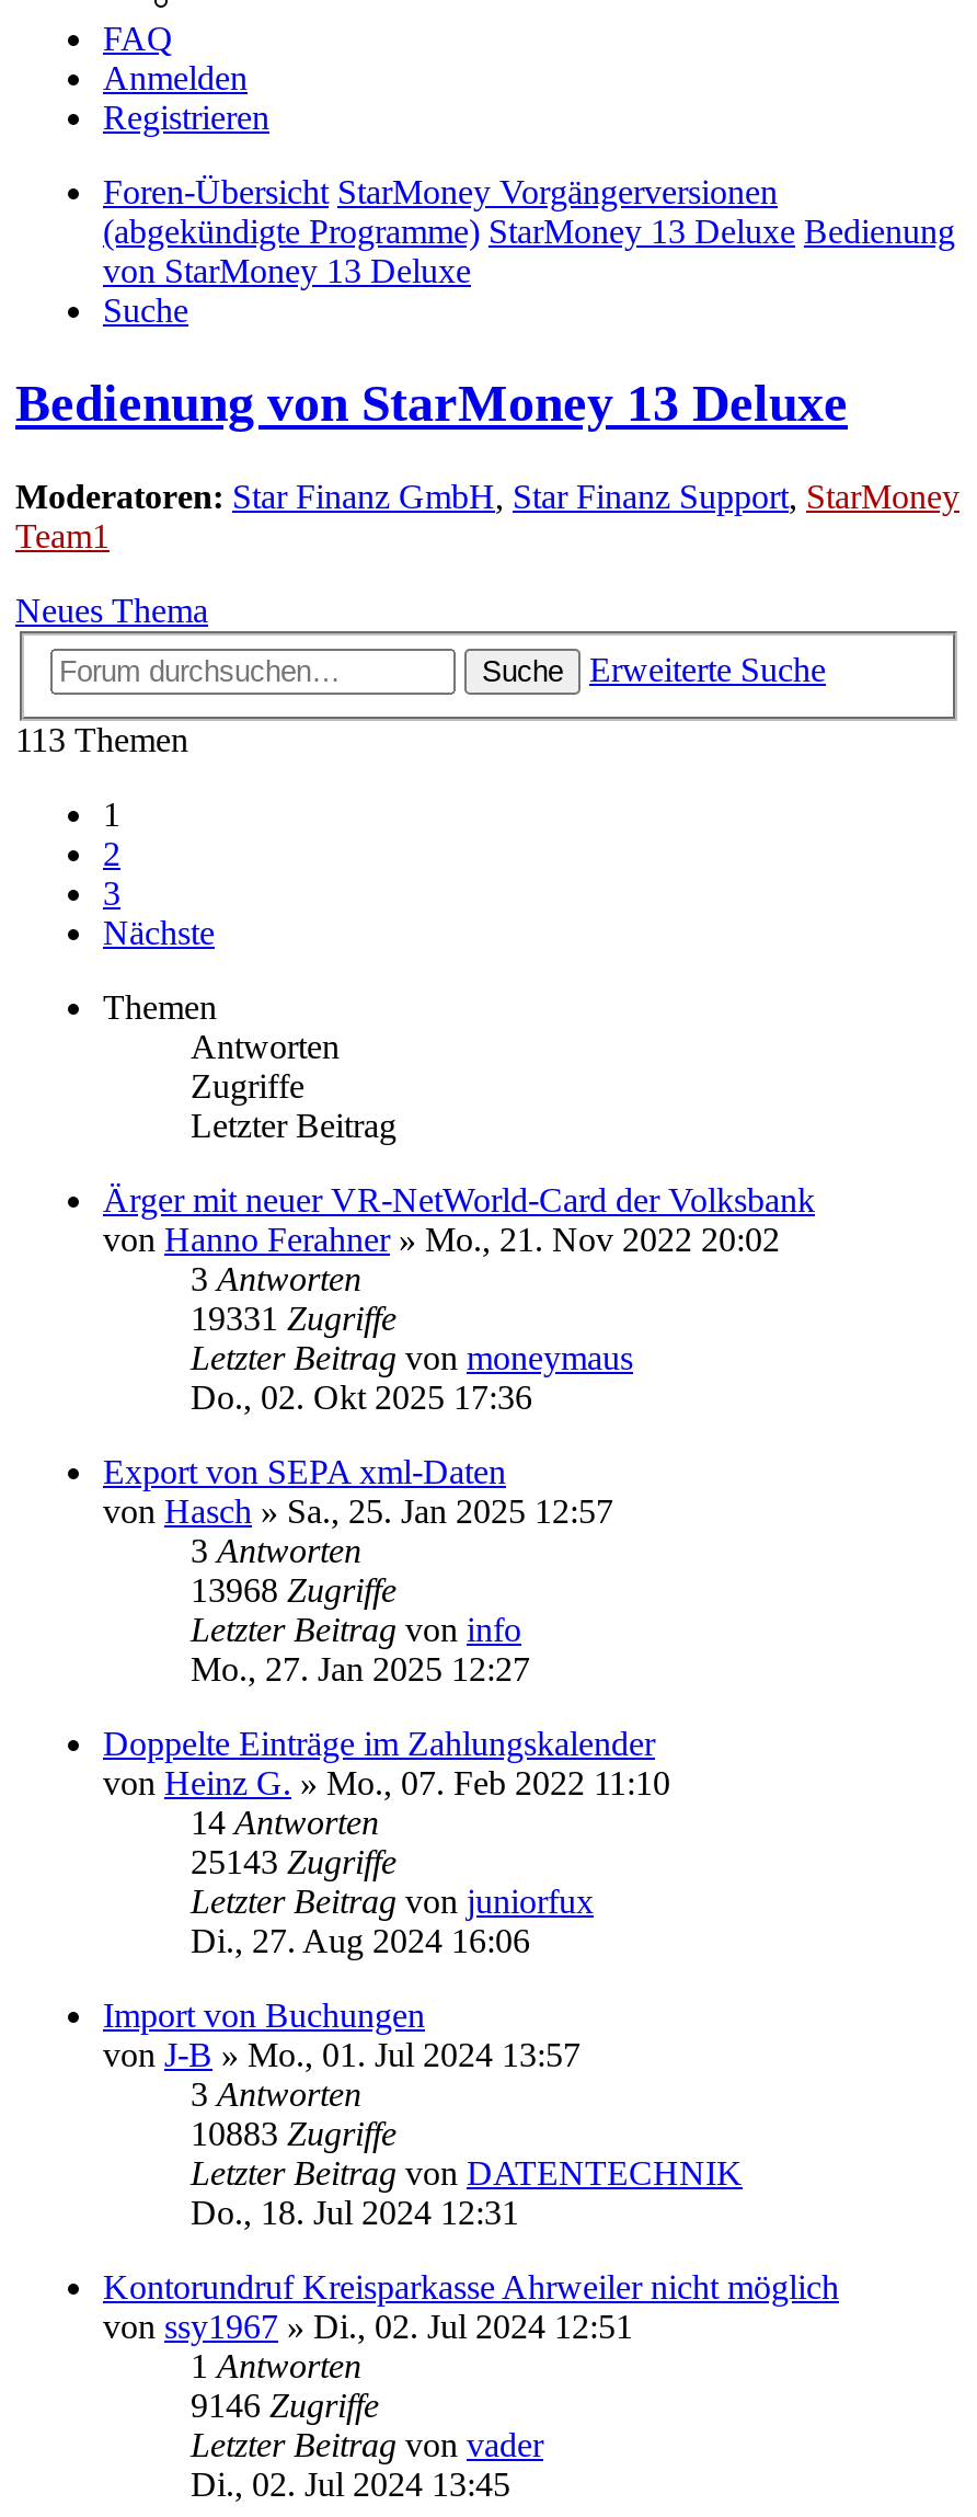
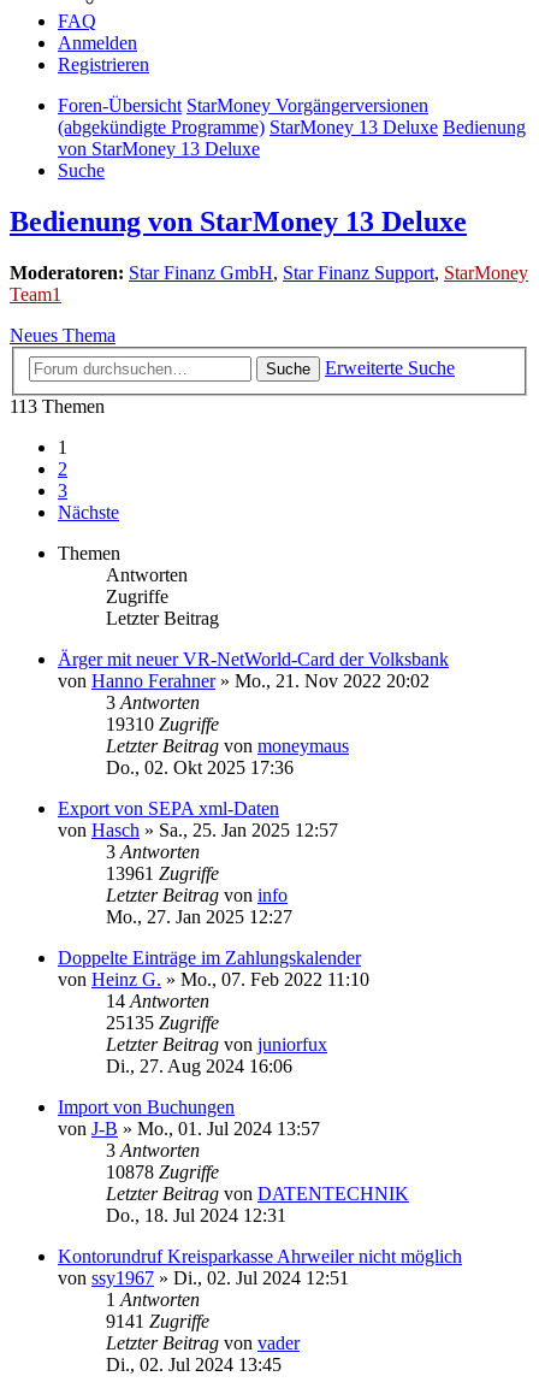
[191,1299,396,1337] 19331 Zugriffe -> [106,714,219,734] 19310 Zugriffe
[191,1571,396,1608] 13968 Zugriffe -> [106,863,219,883] 13961 Zugriffe
[191,1843,396,1880] 25143 Zugriffe -> [106,1012,219,1033] 25135 Zugriffe
[191,2115,396,2152] 10883 Zugriffe -> [106,1162,219,1182] 10878 Zugriffe
[191,2386,379,2424] 9146 Zugriffe -> [106,1311,209,1331] 9141 Zugriffe

